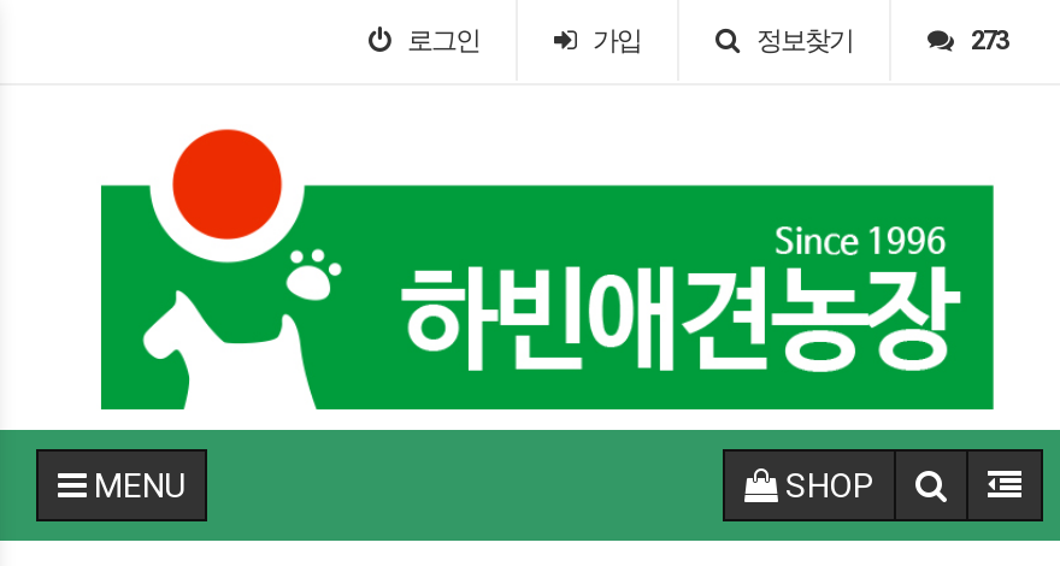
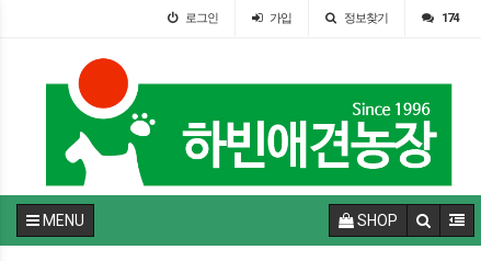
[971,25,1007,57] 273 -> [442,11,458,25] 174

